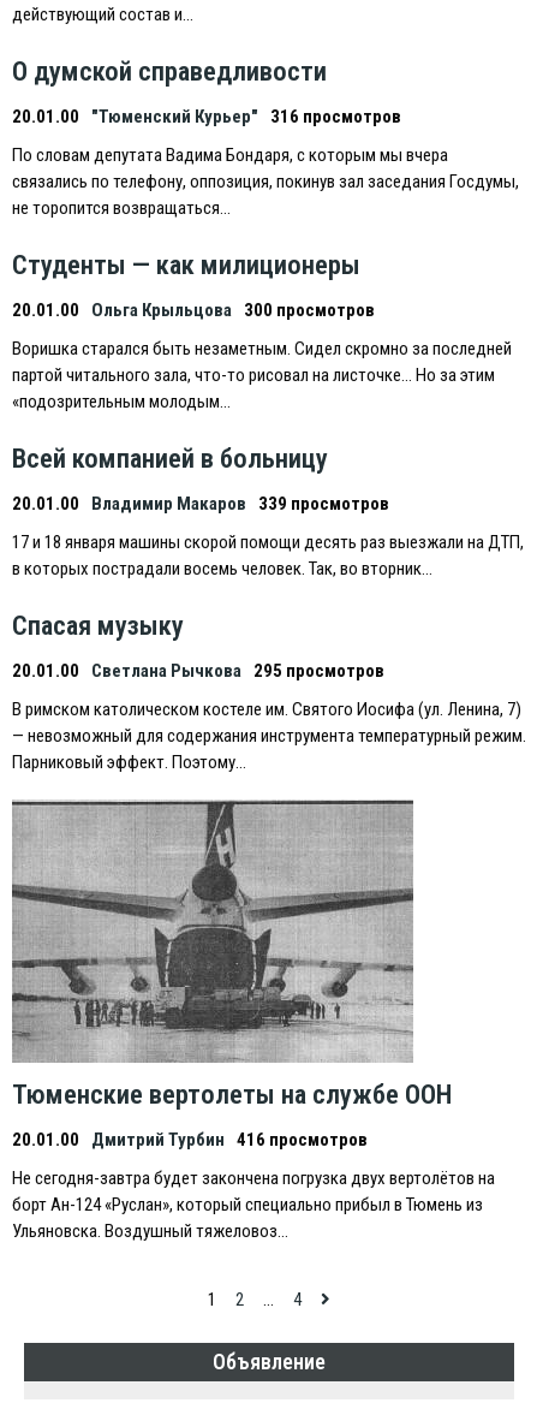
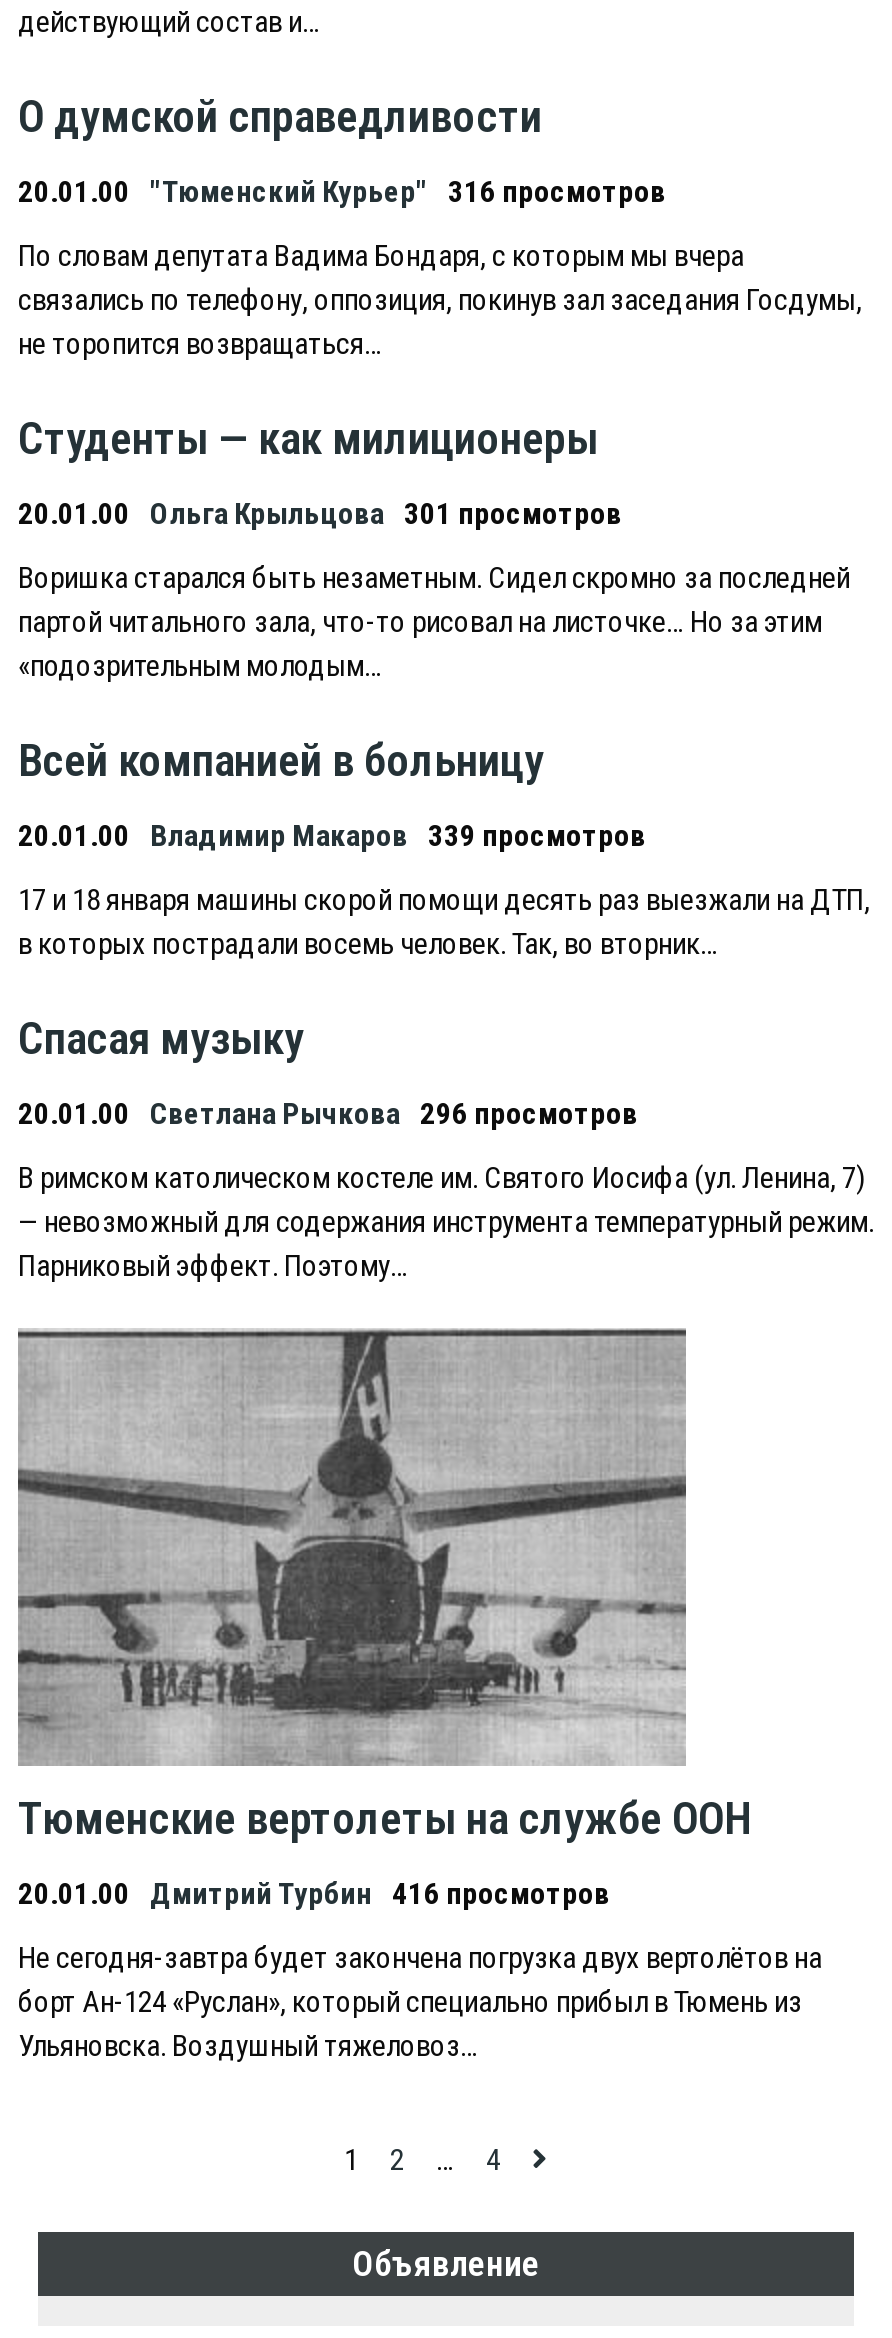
[12,299,375,320] 20.01.00 Ольга Крыльцова 300 просмотров -> [18,497,622,533] 20.01.00 Ольга Крыльцова 301 просмотров
[12,659,384,681] 20.01.00 Светлана Рычкова 295 просмотров -> [18,1097,638,1133] 20.01.00 Светлана Рычкова 296 просмотров

